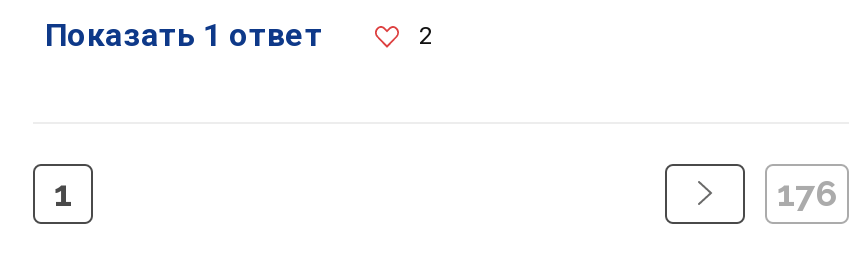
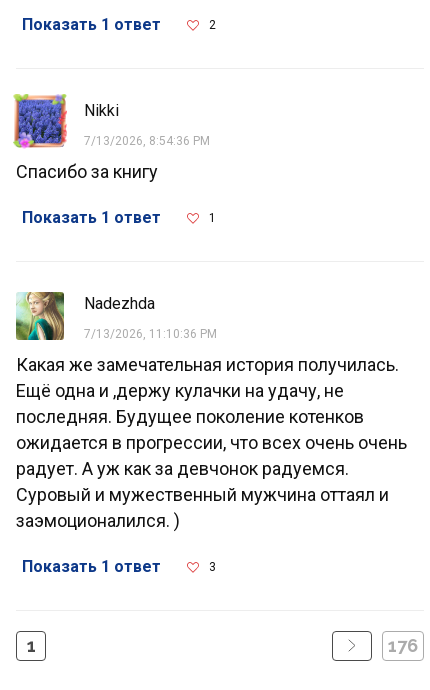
none -> [12,93,216,227] [image] | Nikki | 7/13/2026, 8:54:36 PM | Спасибо за книгу | Показать 1 ответ | 1
none -> [15,291,407,576] [image] | Nadezhda | 7/13/2026, 11:10:36 PM | Какая же замечательная история получилась. | Ещё одна и ,держу кулачки на удачу, не | последняя. Будущее поколение котенков | ожидается в прогрессии, что всех очень очень | радует. А уж как за девчонок радуемся. | Суровый и мужественный мужчина оттаял и | заэмоционалился. ) | Показать 1 ответ | 3

